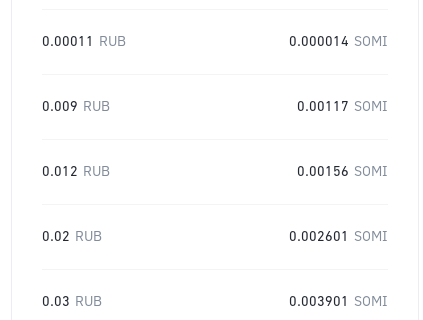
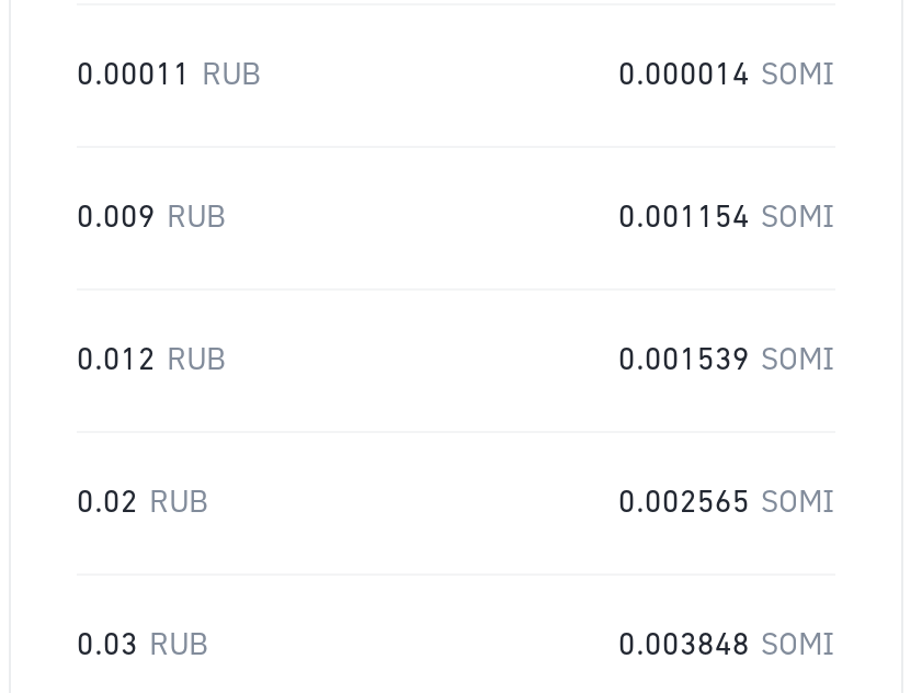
[297,100,388,114] 0.00117 SOMI -> [618,203,835,234] 0.001154 SOMI
[297,165,388,179] 0.00156 SOMI -> [618,345,835,376] 0.001539 SOMI
[289,230,388,244] 0.002601 SOMI -> [618,488,835,519] 0.002565 SOMI
[289,295,388,309] 0.003901 SOMI -> [618,630,835,661] 0.003848 SOMI

